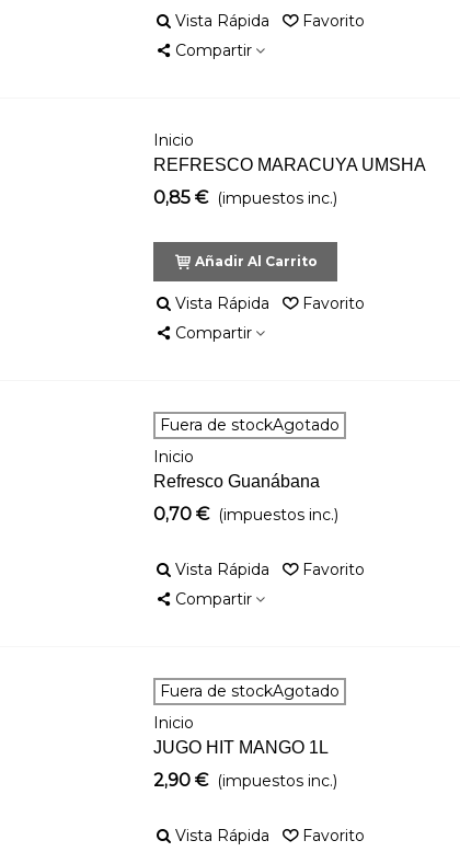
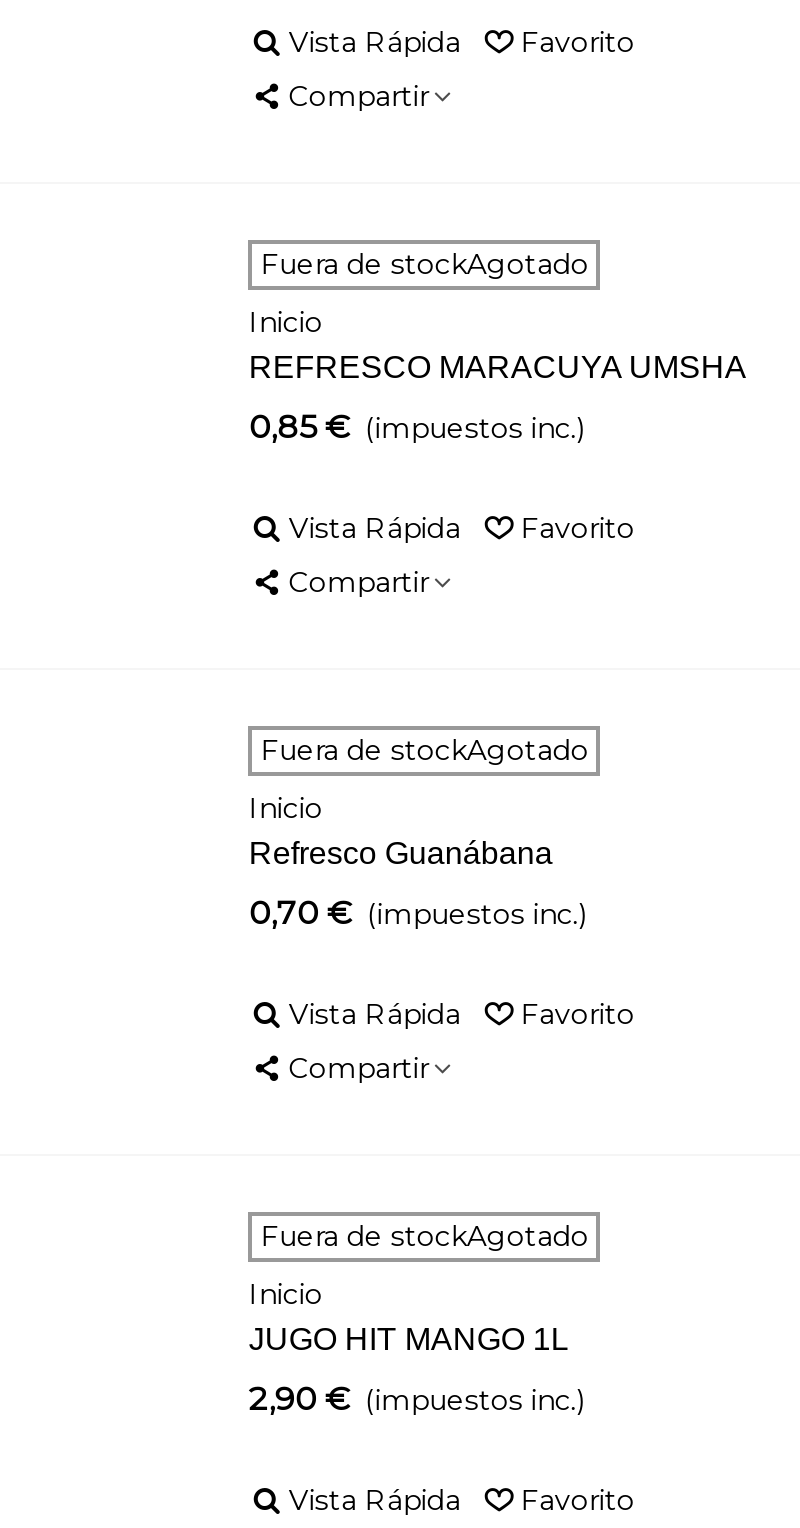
none -> [261,246,589,282] Fuera de stockAgotado
moved [154,130,426,208] -> [249,304,747,446]: Inicio | REFRESCO MARACUYA UMSHA | 0,85 € (impuestos inc.)
[195,253,318,269] Añadir Al Carrito -> none

